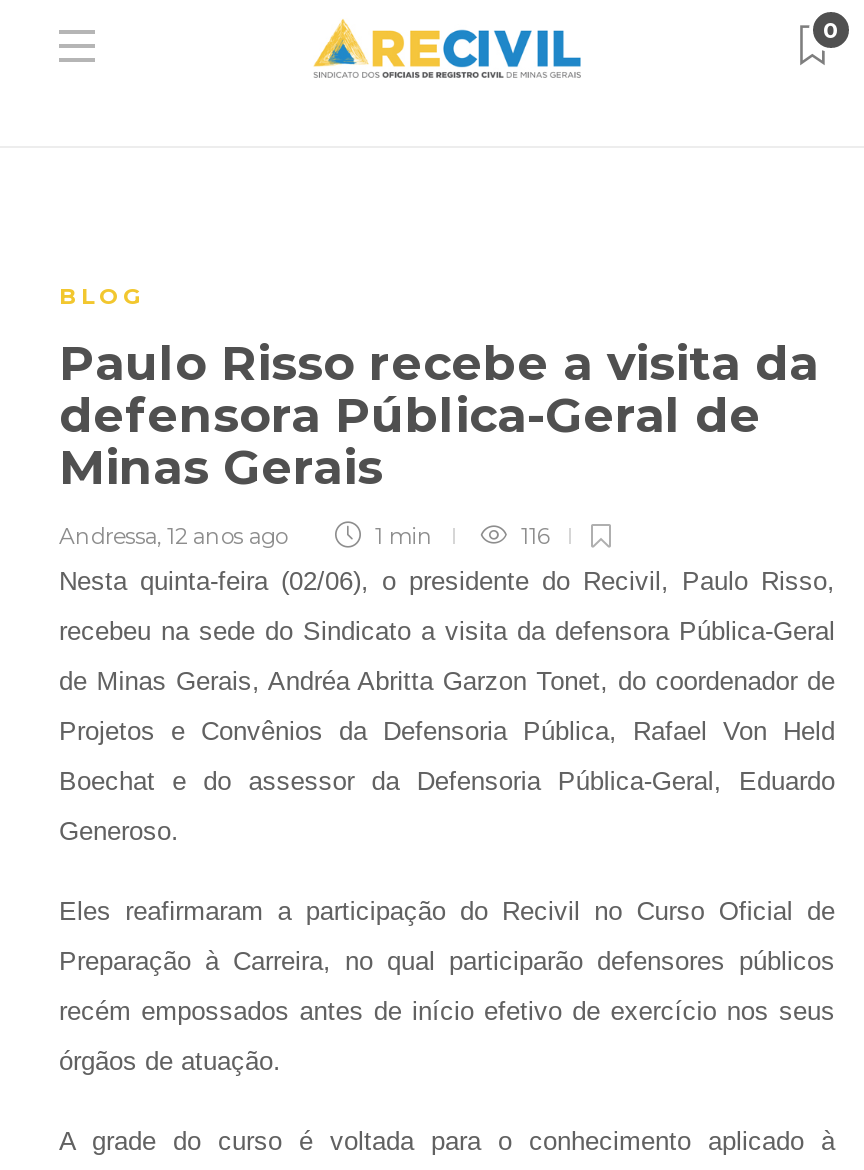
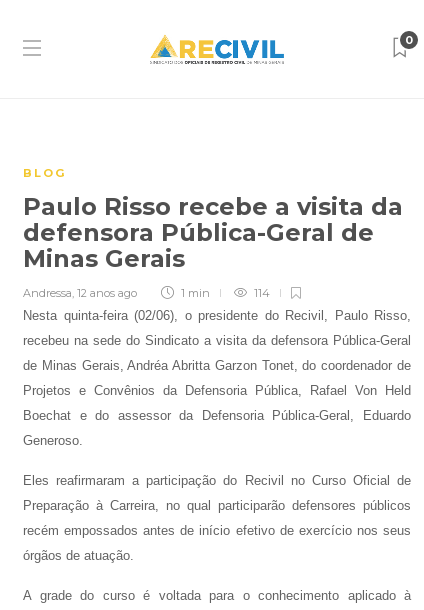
[515,522,549,550] 116 -> [251,286,270,300] 114

